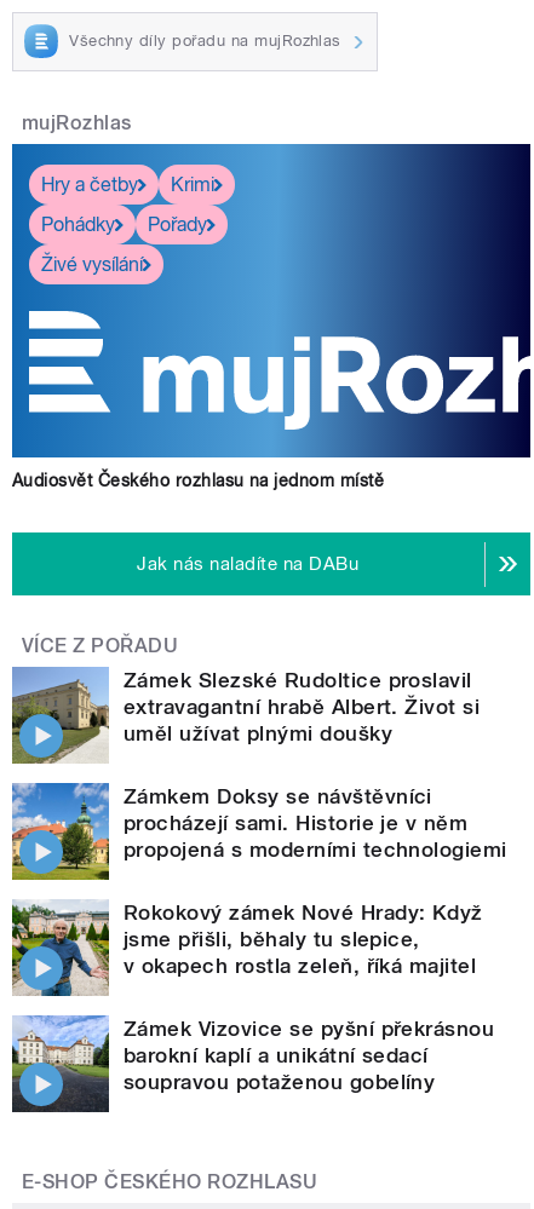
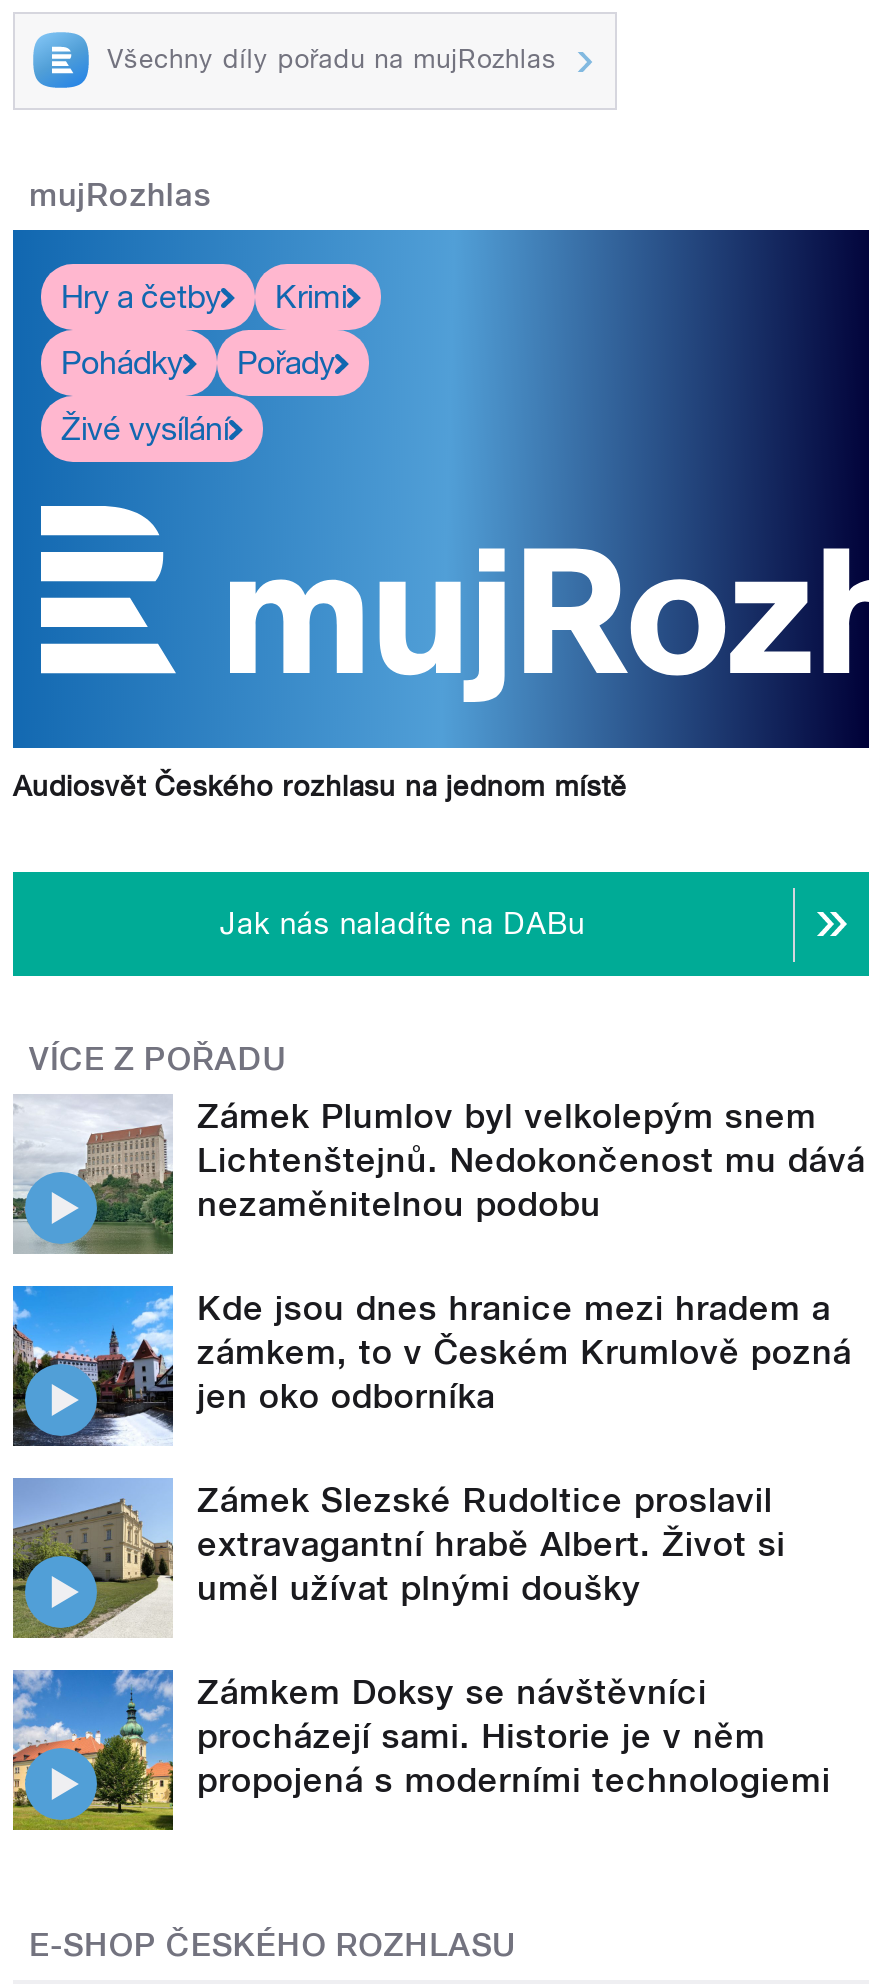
none -> [11,1286,171,1448] [image]
none -> [13,1096,866,1416] [image] | Zámek Plumlov byl velkolepým snem | Lichtenštejnů. Nedokončenost mu dává | nezaměnitelnou podobu | Kde jsou dnes hranice mezi hradem a | zámkem, to v Českém Krumlově pozná | jen oko odborníka
moved [10,668,507,862] -> [9,1480,831,1800]: [image] | Zámek Slezské Rudoltice proslavil | extravagantní hrabě Albert. Život si | uměl užívat plnými doušky | Zámkem Doksy se návštěvníci | procházejí sami. Historie je v něm | propojená s moderními technologiemi
[11,900,494,1094] [image] | Rokokový zámek Nové Hrady: Když | jsme přišli, běhaly tu slepice, | v okapech rostla zeleň, říká majitel | Zámek Vizovice se pyšní překrásnou | barokní kaplí a unikátní sedací | soupravou potaženou gobelíny -> none
[11,1015,108,1113] [image] -> none

